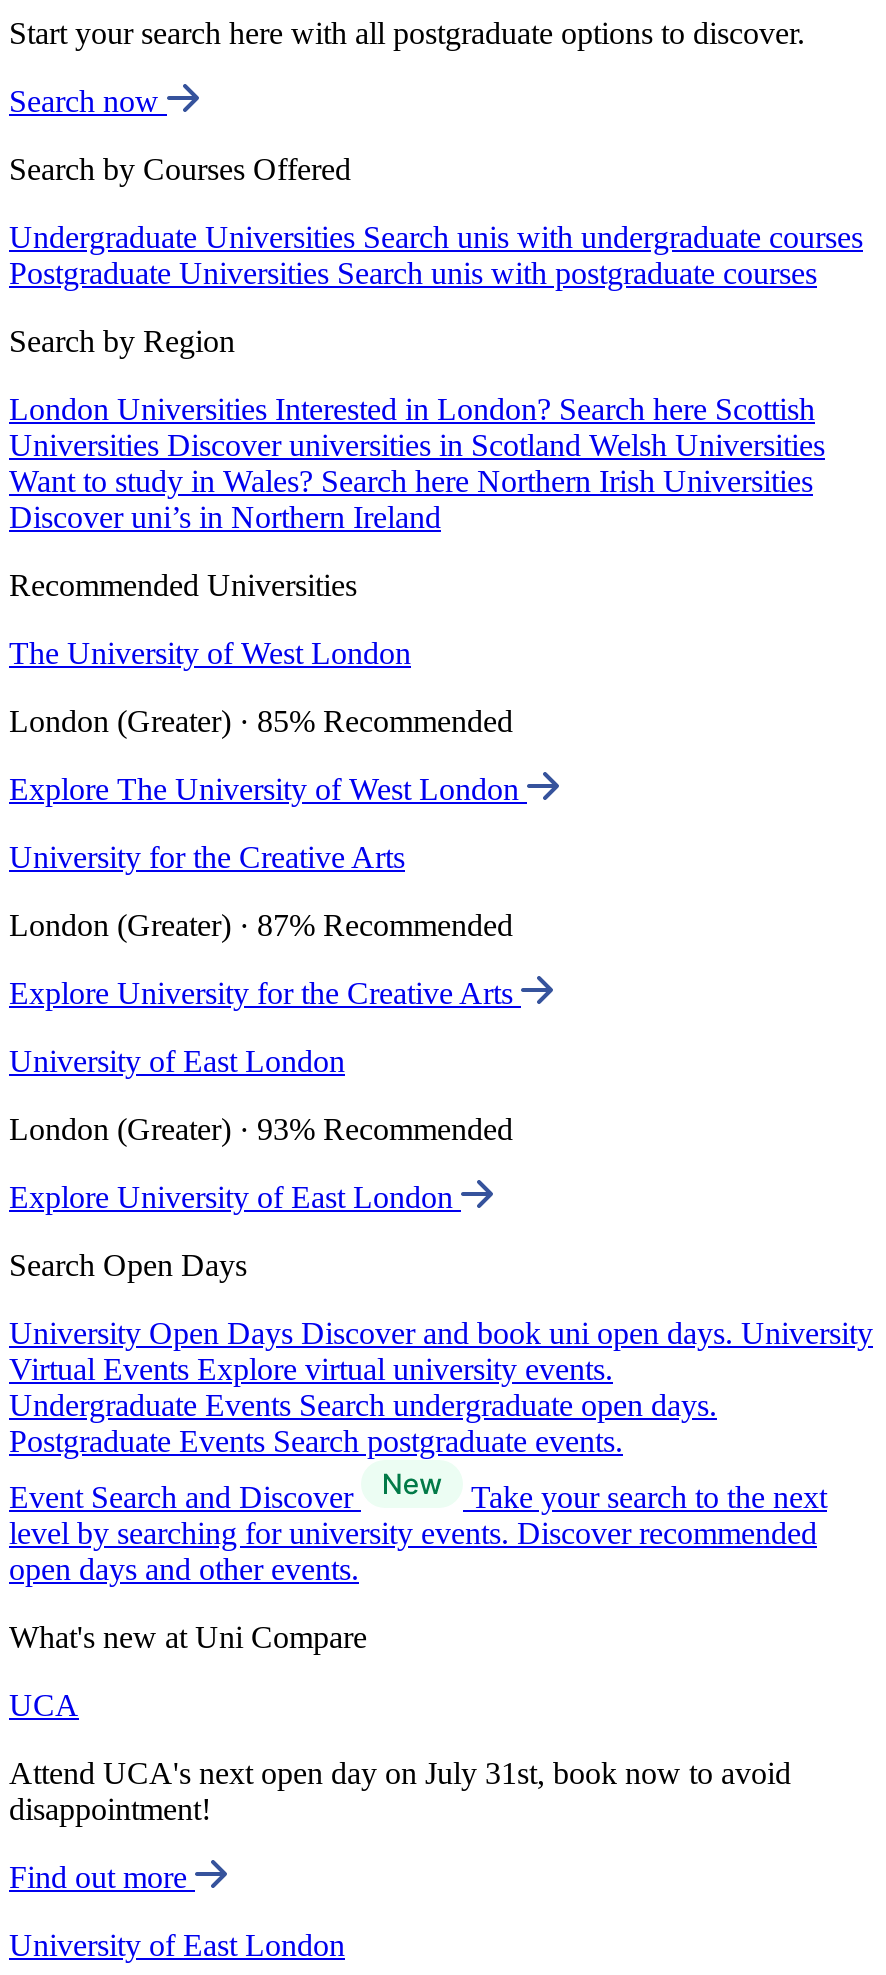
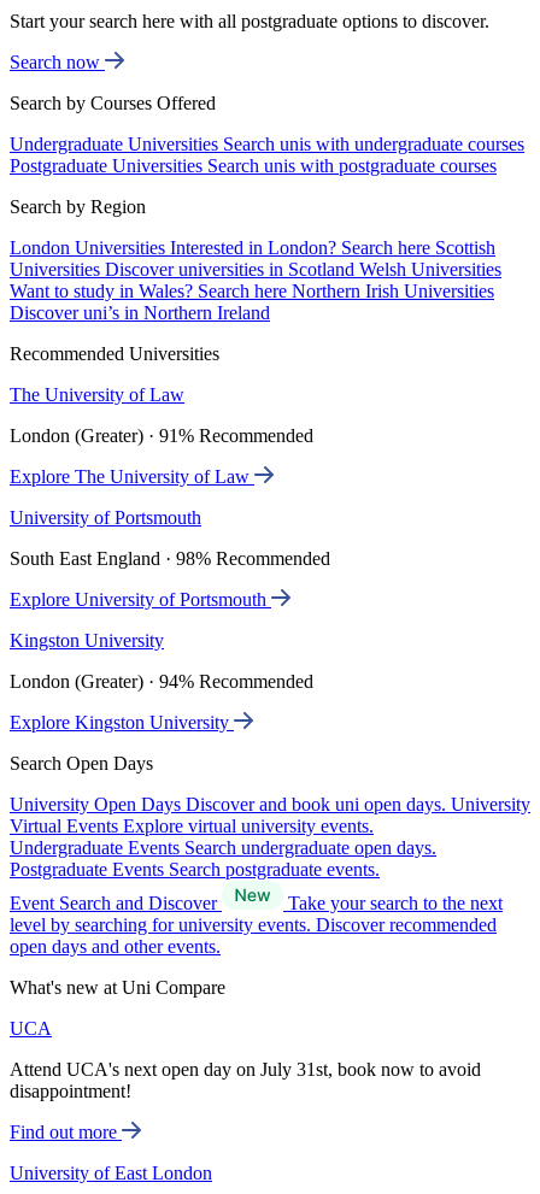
[9,636,411,670] The University of West London -> [10,384,184,405] The University of Law
[9,704,513,738] London (Greater) · 85% Recommended -> [10,425,313,446] London (Greater) · 91% Recommended
[9,772,527,806] Explore The University of West London -> [10,466,254,487] Explore The University of Law
[9,840,405,874] University for the Creative Arts -> [10,507,201,528] University of Portsmouth
[9,908,513,942] London (Greater) · 87% Recommended -> [10,548,330,569] South East England · 98% Recommended
[9,976,521,1010] Explore University for the Creative Arts -> [10,589,271,610] Explore University of Portsmouth
[9,1044,345,1078] University of East London -> [10,630,164,651] Kingston University
[9,1112,513,1146] London (Greater) · 93% Recommended -> [10,671,313,692] London (Greater) · 94% Recommended
[9,1180,461,1214] Explore University of East London -> [10,712,234,733] Explore Kingston University

